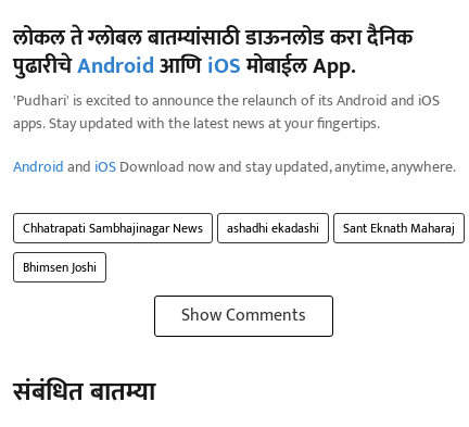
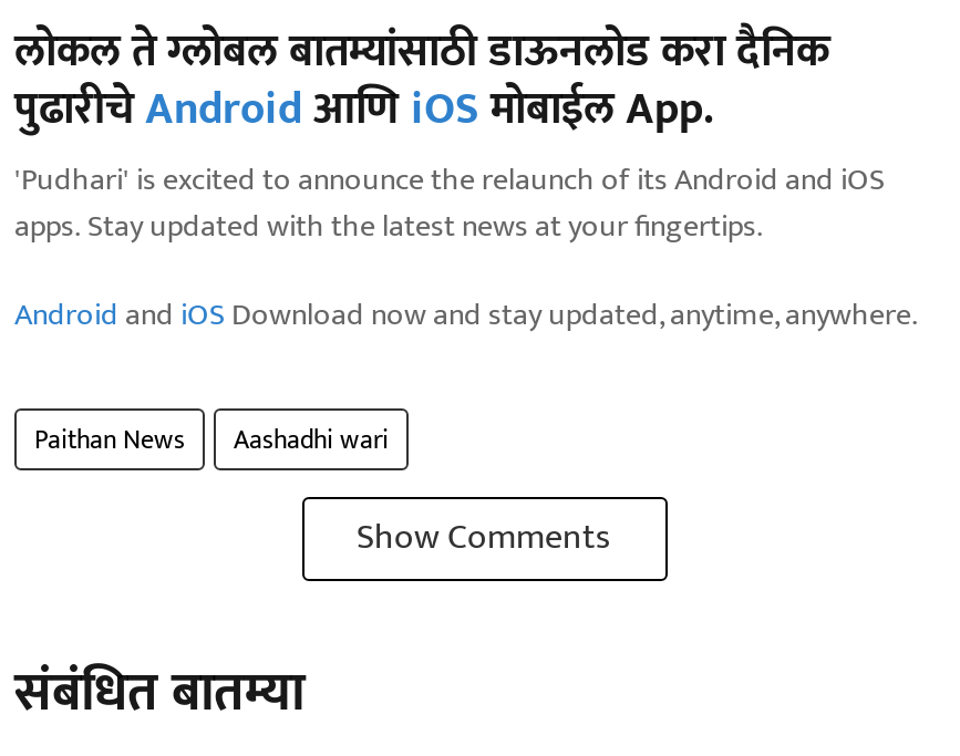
[23,218,455,279] Chhatrapati Sambhajinagar News | ashadhi ekadashi | Sant Eknath Maharaj | Bhimsen Joshi -> [34,417,389,461] Paithan News | Aashadhi wari

